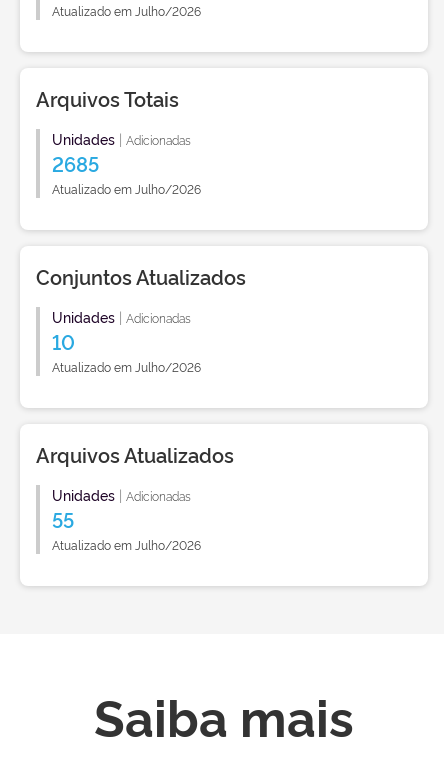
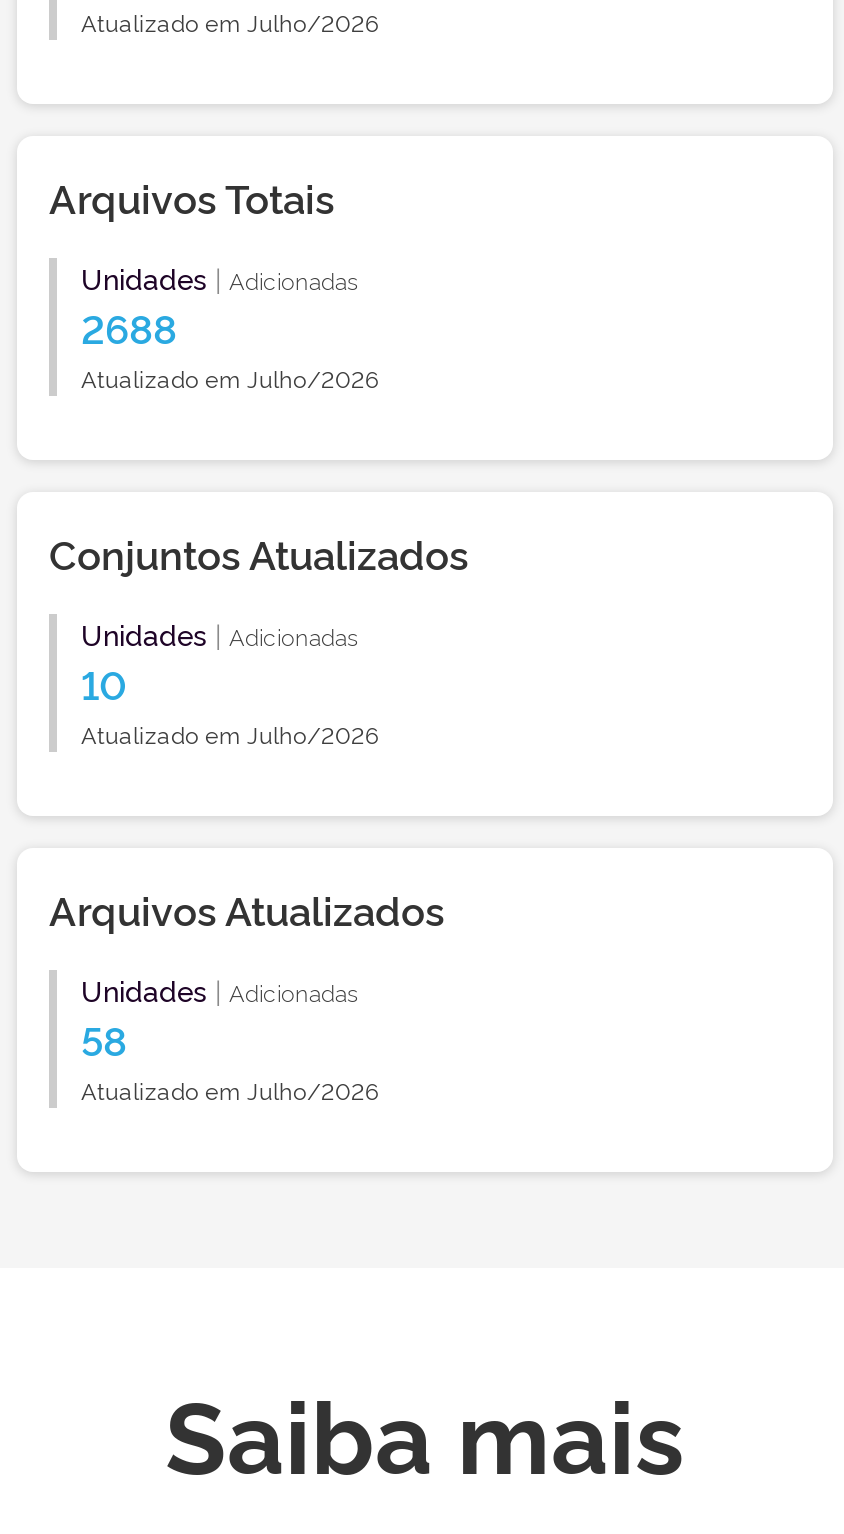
[52,148,99,176] 2685 -> [81,297,177,353] 2688
[52,504,74,532] 55 -> [81,1009,127,1065] 58

